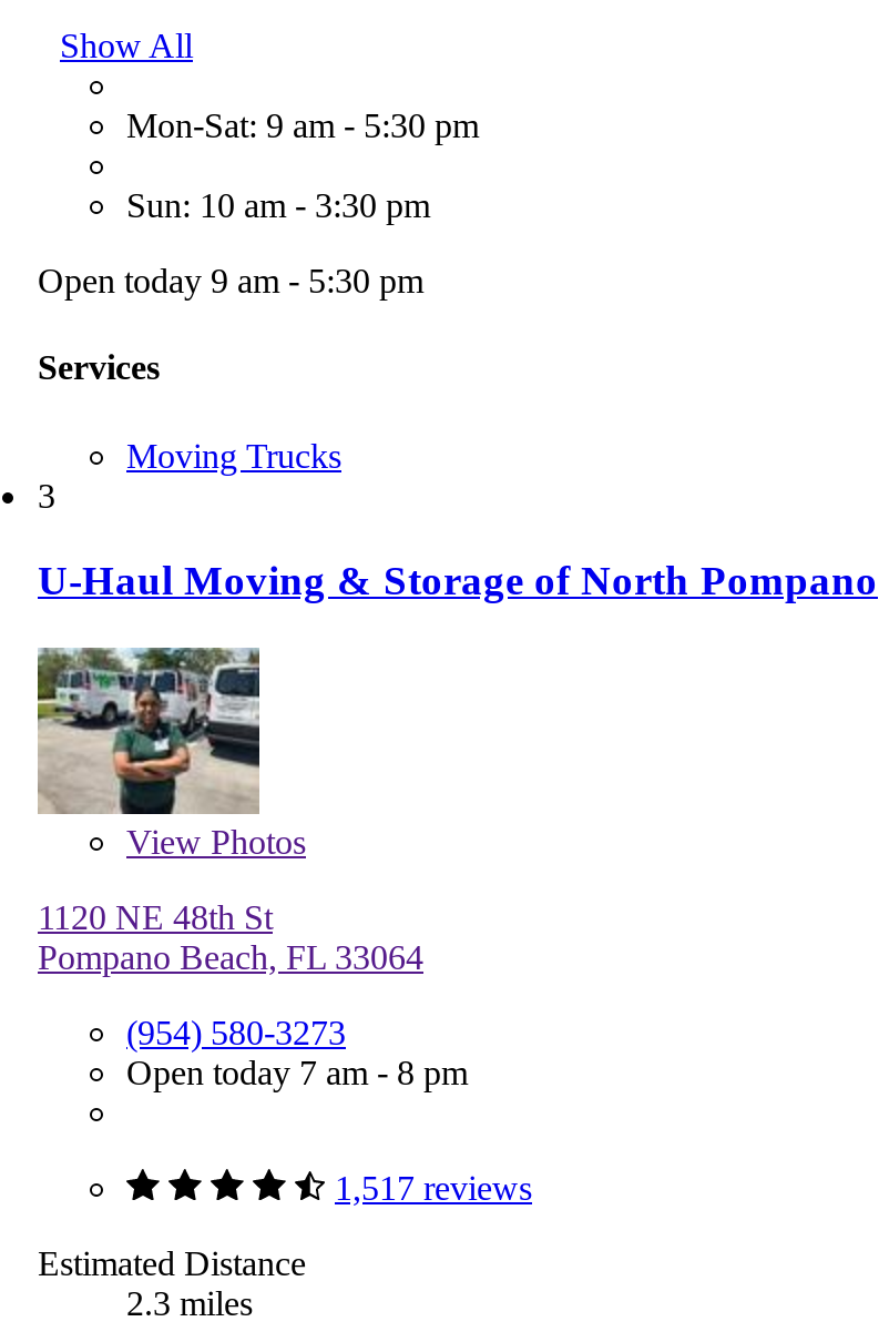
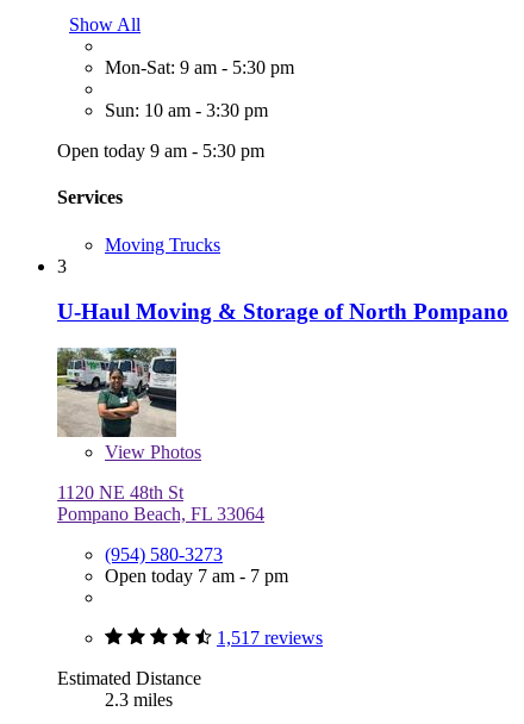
[126,1054,468,1091] Open today 7 am - 8 pm -> [105,566,288,586] Open today 7 am - 7 pm

